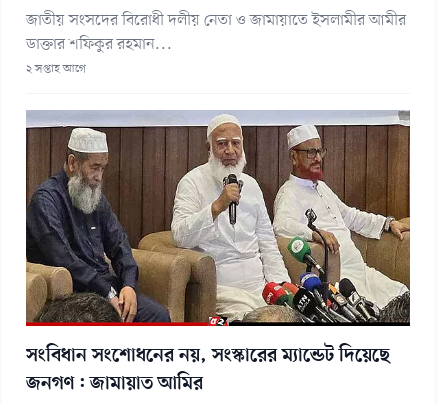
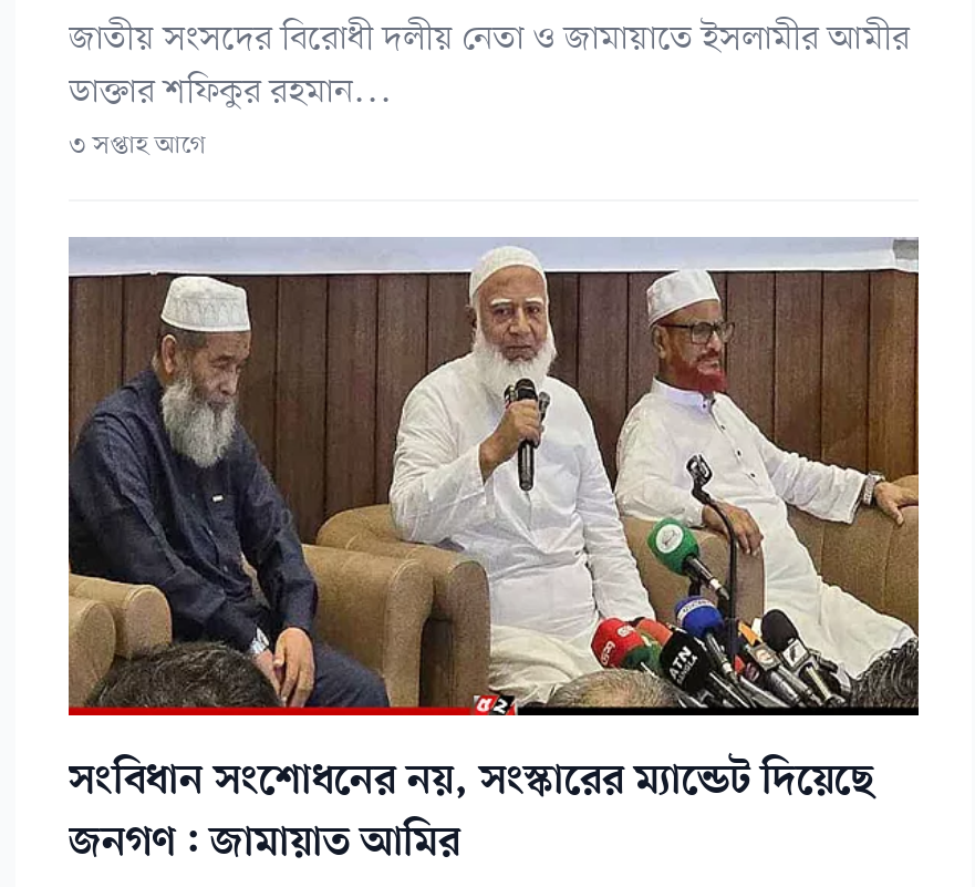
[26,61,86,77] ২ সপ্তাহ আগে -> [69,128,206,164] ৩ সপ্তাহ আগে

